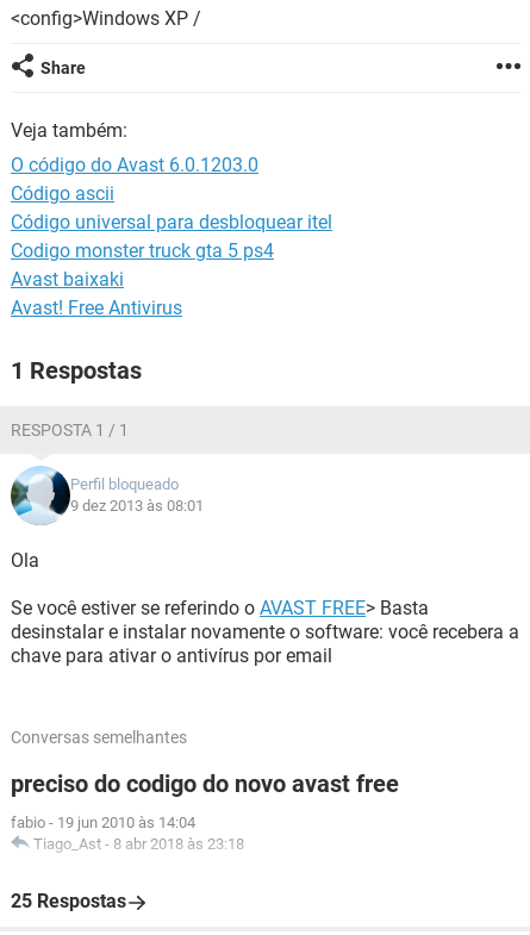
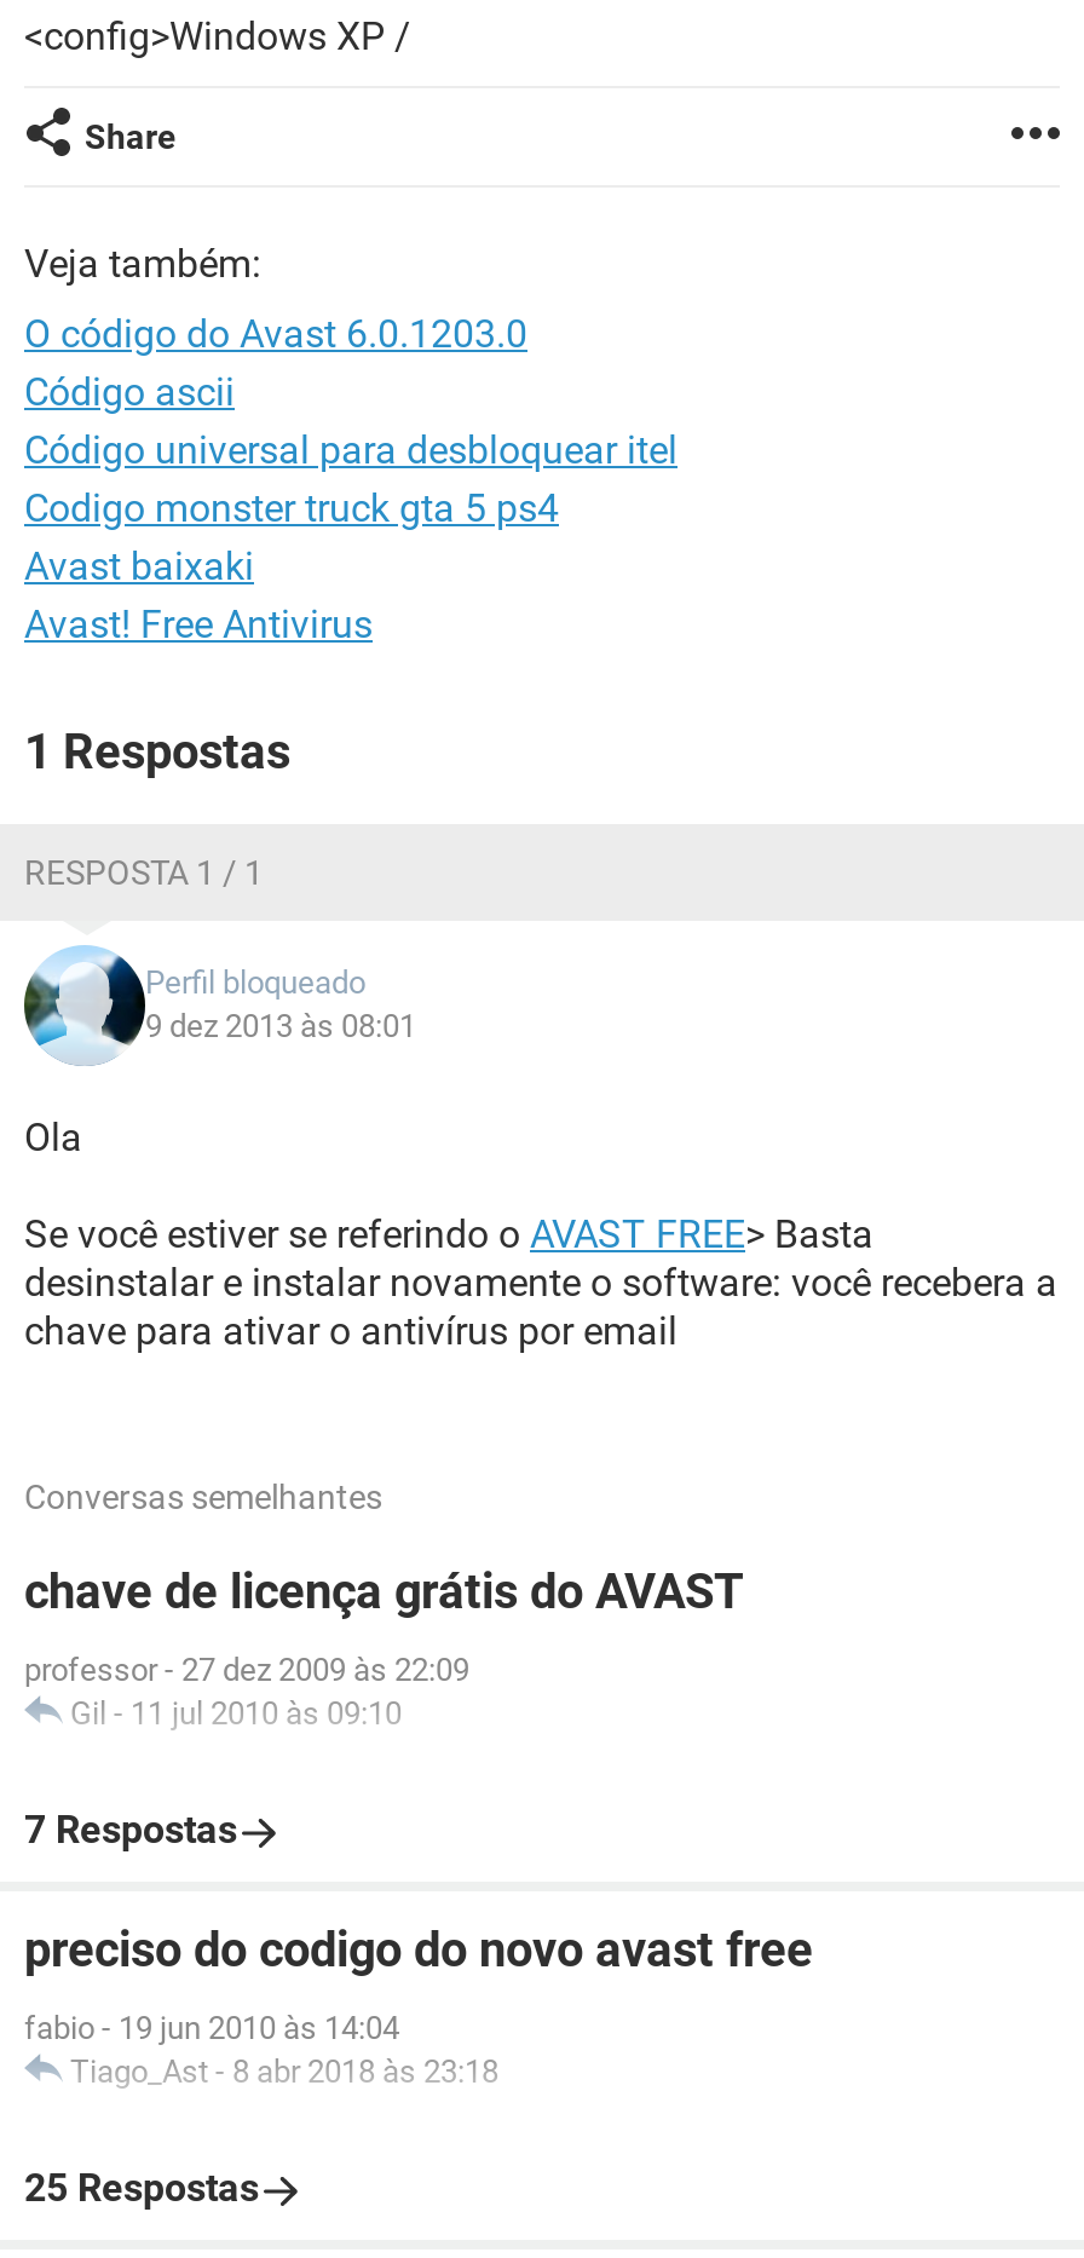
none -> [24,1562,743,1853] chave de licença grátis do AVAST | professor- 27 dez 2009 às 22:09 | Gil - 11 jul 2010 às 09:10 | 7 Respostas

